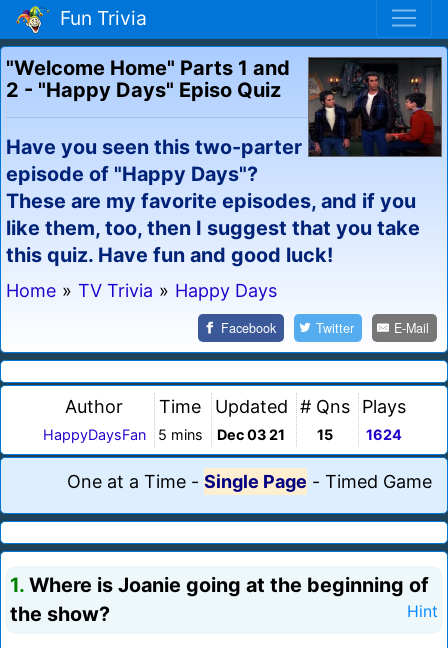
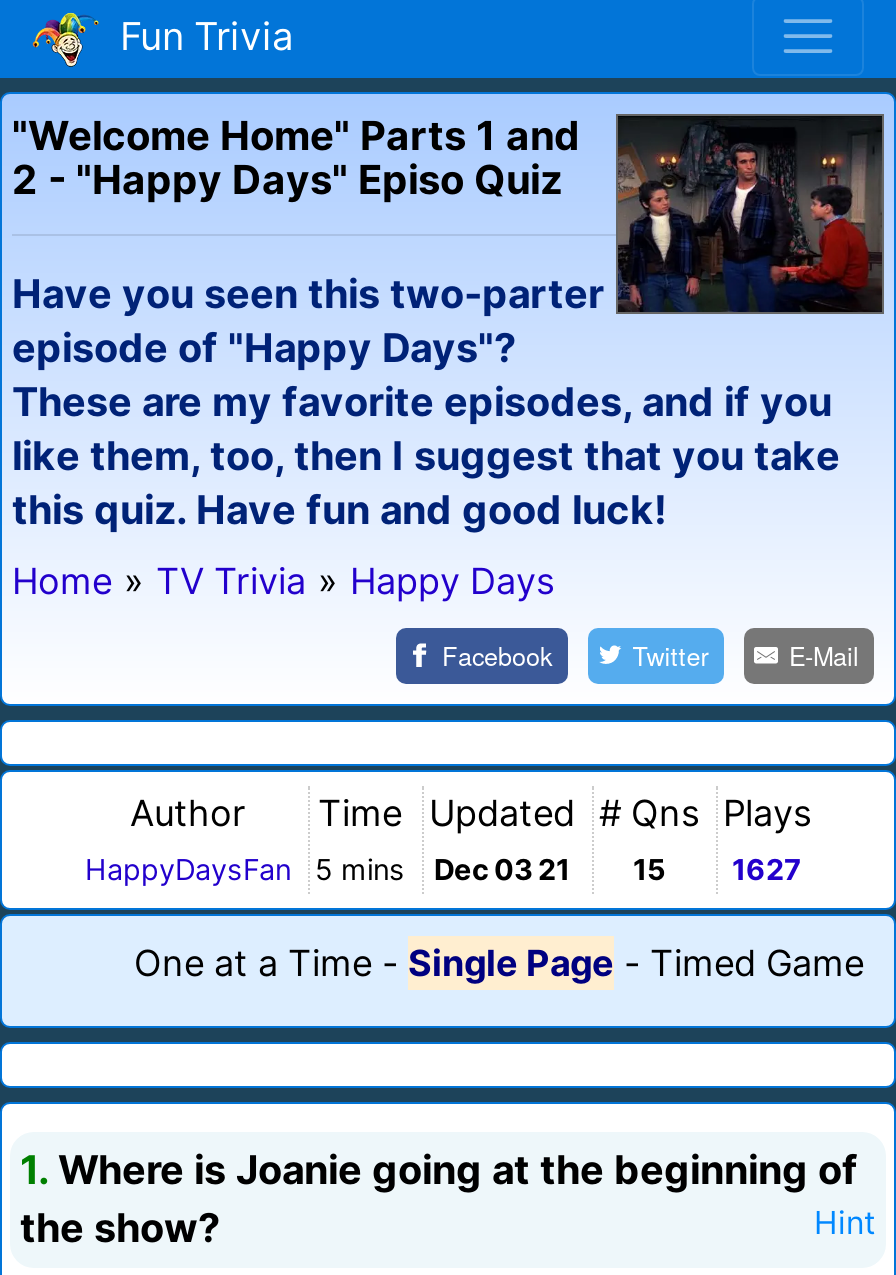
[42,426,401,443] HappyDaysFan 5 mins Dec 03 21 15 1624 -> [85,852,802,886] HappyDaysFan 5 mins Dec 03 21 15 1627

